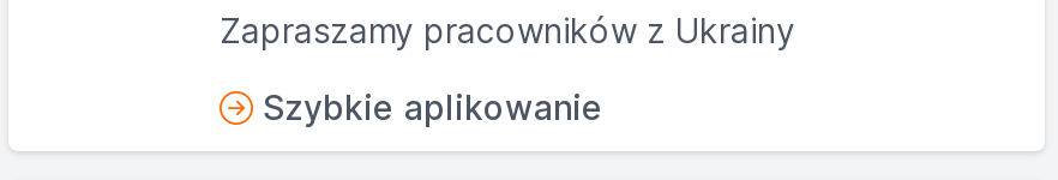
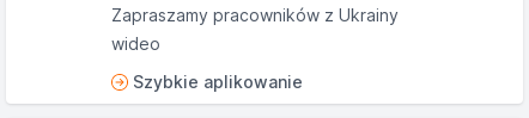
none -> [111,34,160,54] wideo

